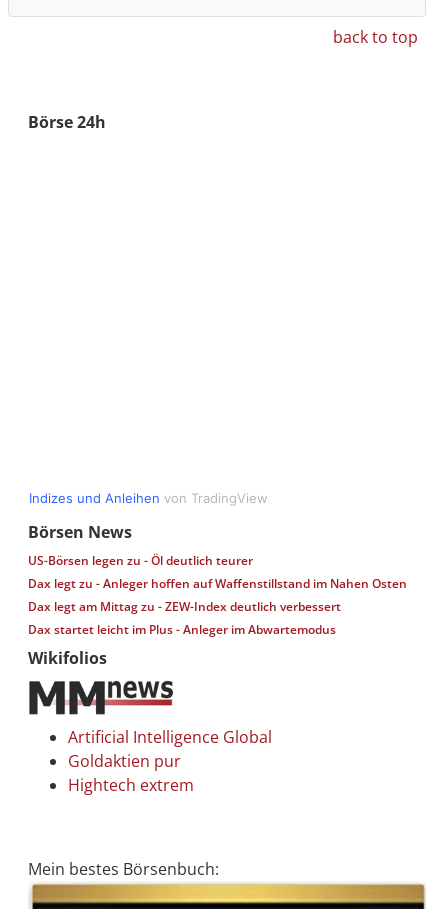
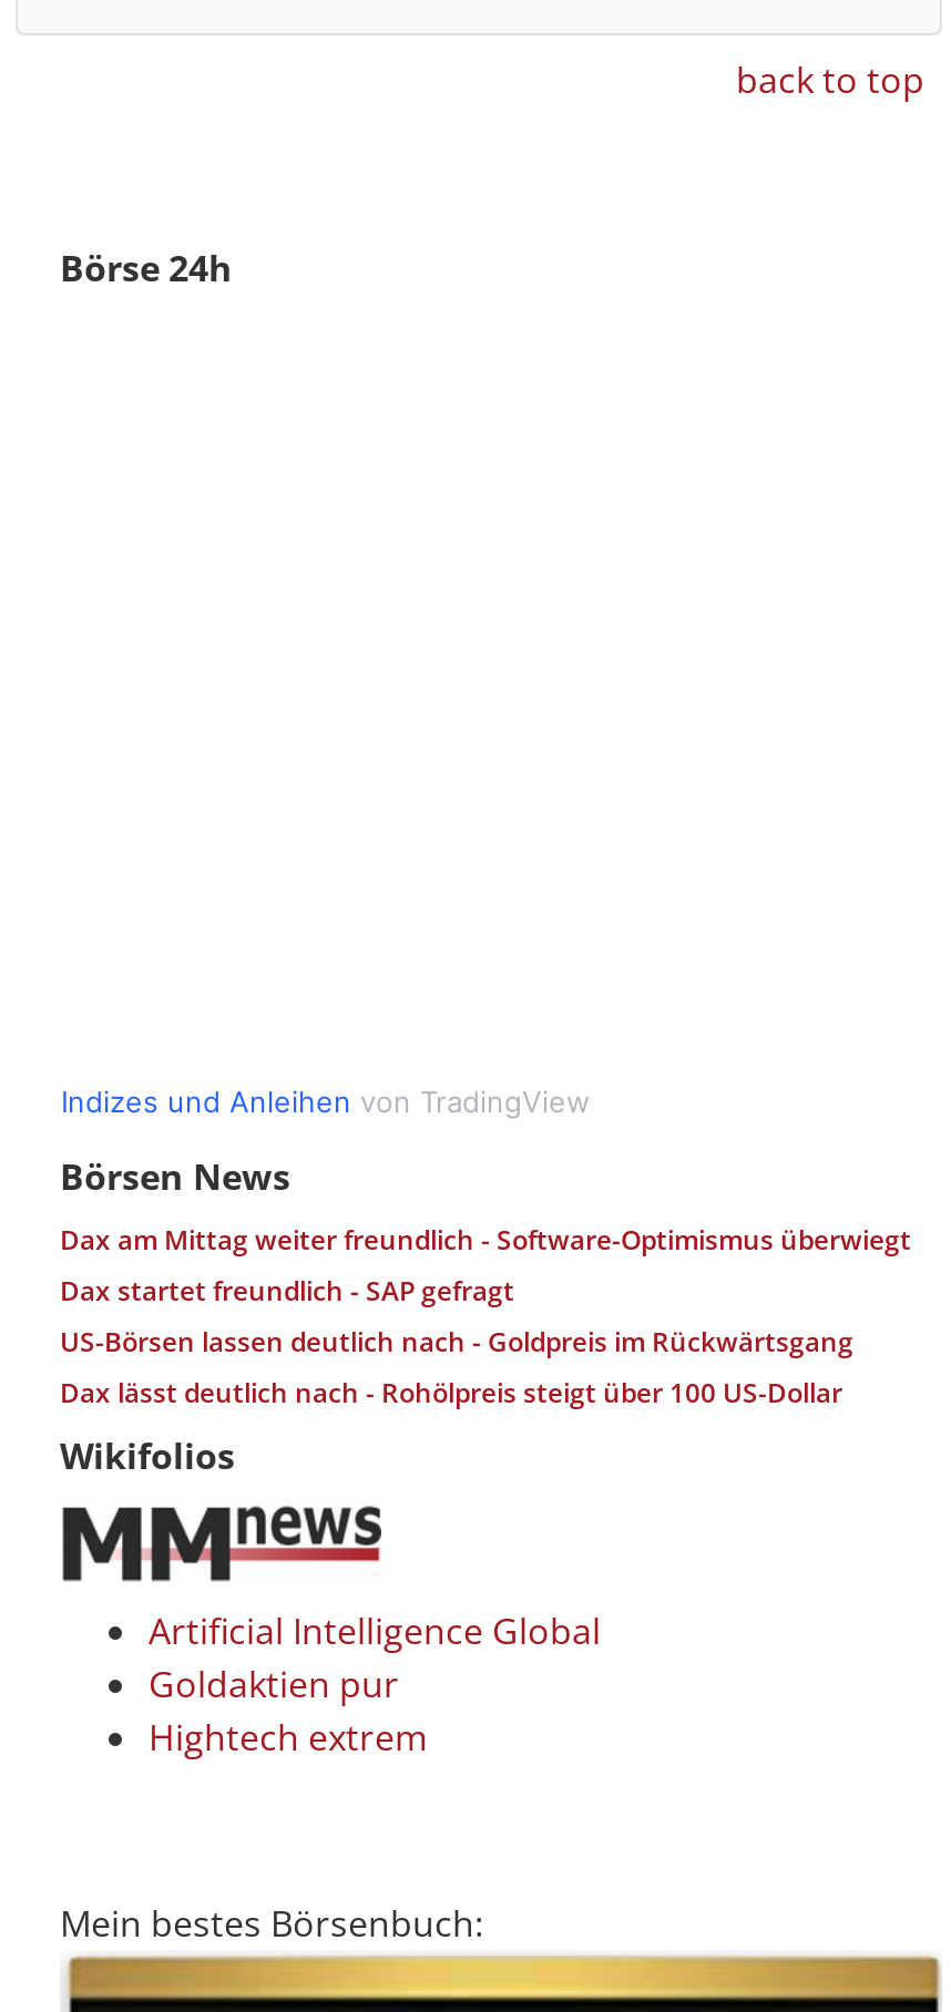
[28,552,407,638] US-Börsen legen zu - Öl deutlich teurer | Dax legt zu - Anleger hoffen auf Waffenstillstand im Nahen Osten | Dax legt am Mittag zu - ZEW-Index deutlich verbessert | Dax startet leicht im Plus - Anleger im Abwartemodus -> [60,1221,911,1412] Dax am Mittag weiter freundlich - Software-Optimismus überwiegt | Dax startet freundlich - SAP gefragt | US-Börsen lassen deutlich nach - Goldpreis im Rückwärtsgang | Dax lässt deutlich nach - Rohölpreis steigt über 100 US-Dollar

